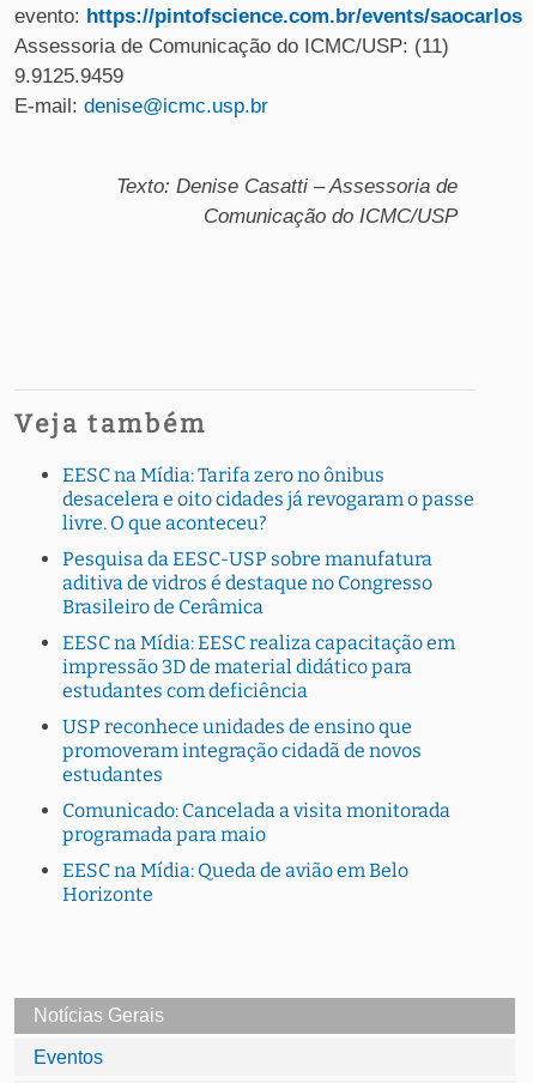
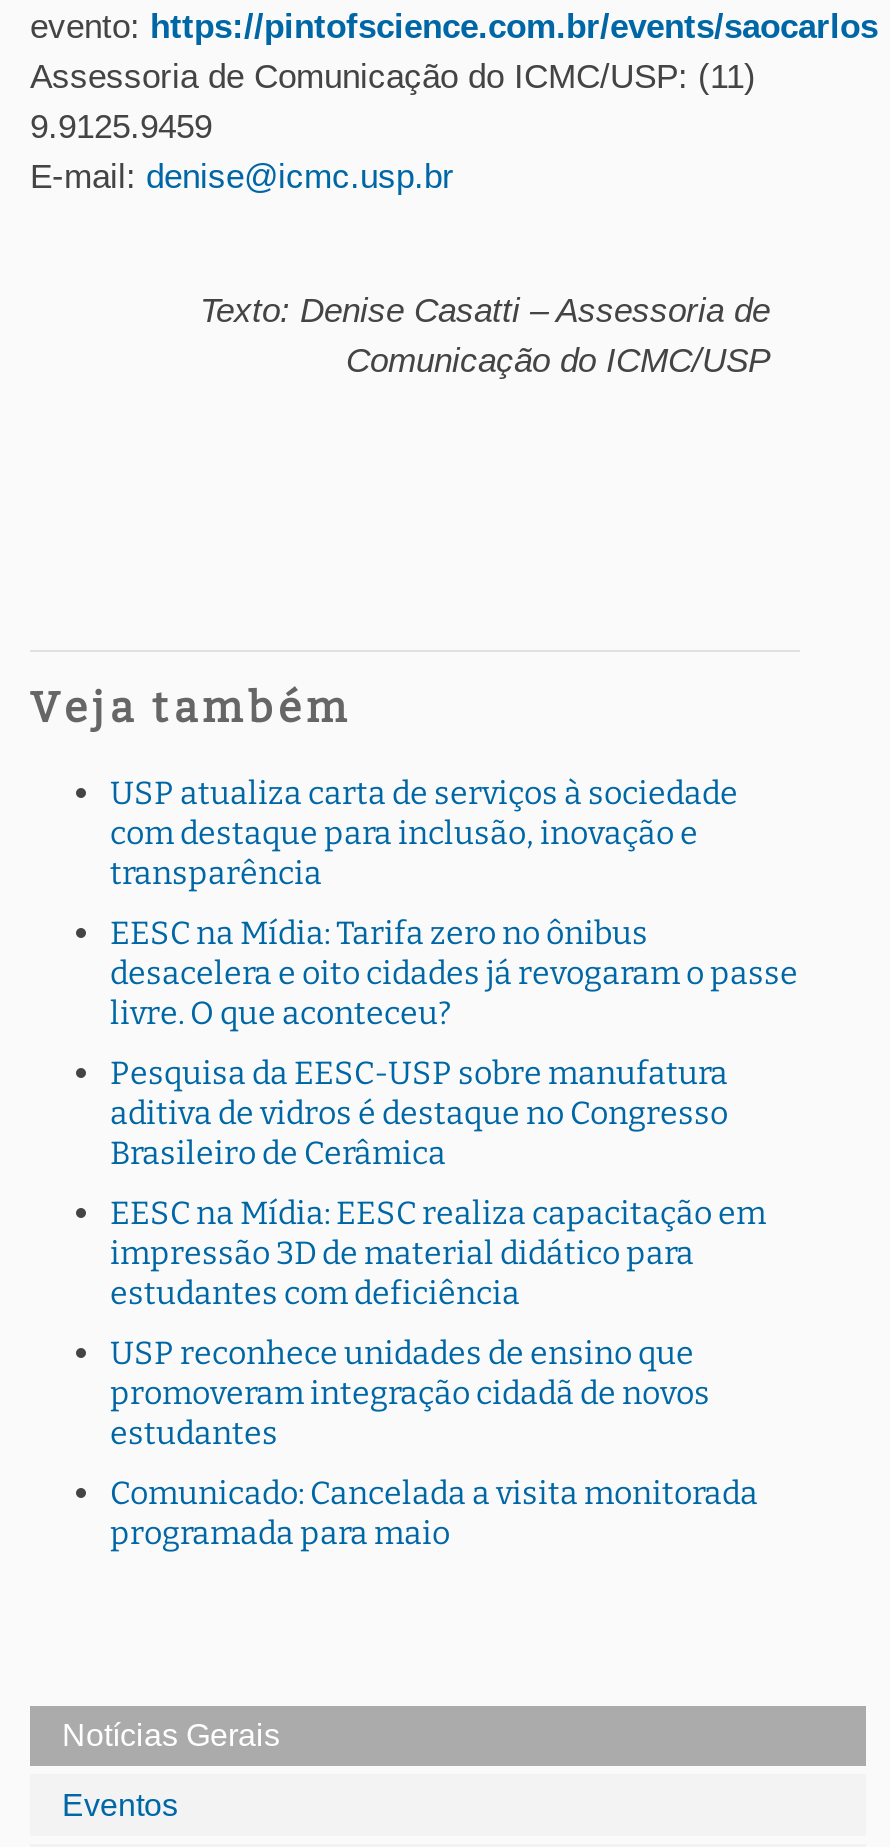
none -> [110,774,738,892] USP atualiza carta de serviços à sociedade | com destaque para inclusão, inovação e | transparência
moved [62,464,474,846] -> [110,914,798,1552]: EESC na Mídia: Tarifa zero no ônibus | desacelera e oito cidades já revogaram o passe | livre. O que aconteceu? | ... | Comunicado: Cancelada a visita monitorada | programada para maio
[62,859,408,906] EESC na Mídia: Queda de avião em Belo | Horizonte -> none

